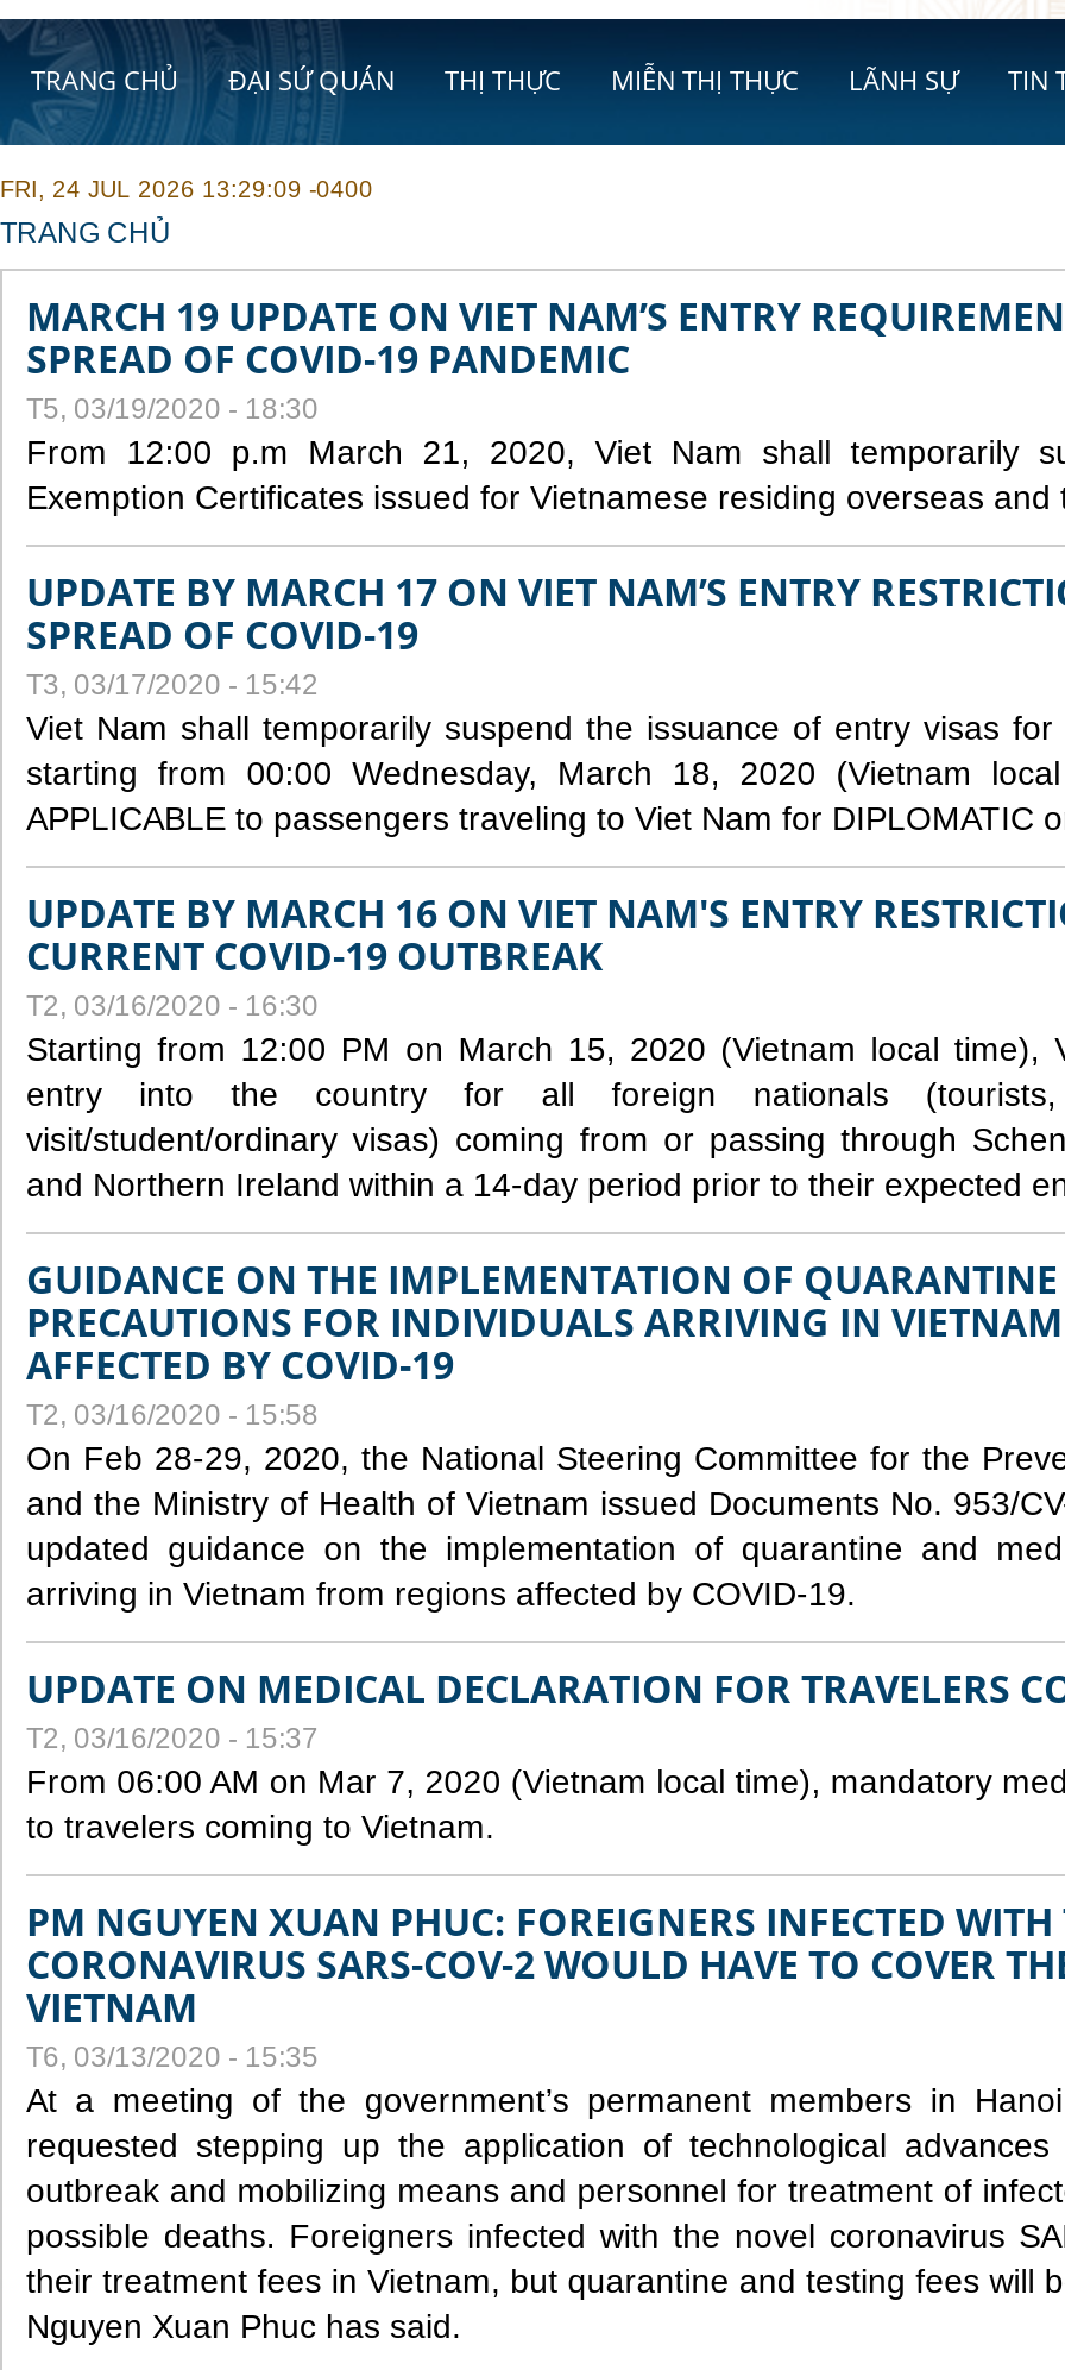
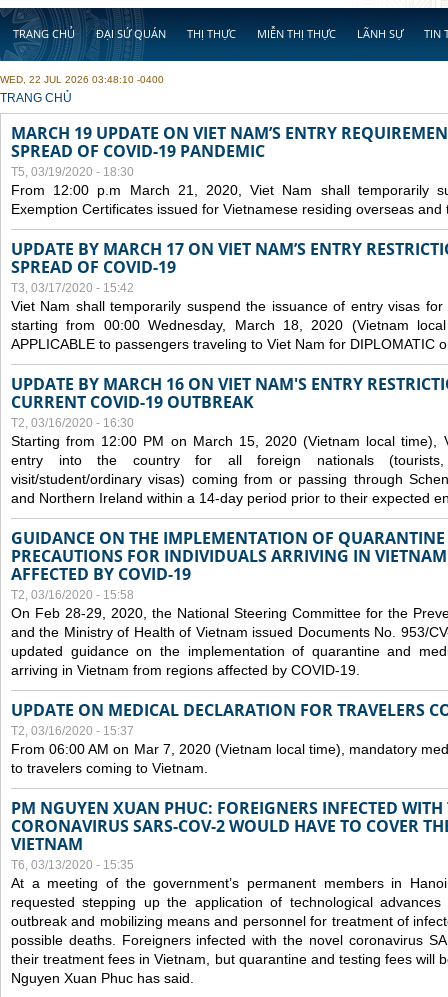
[0,176,373,202] FRI, 24 JUL 2026 13:29:09 -0400 -> [0,74,164,85] WED, 22 JUL 2026 03:48:10 -0400

